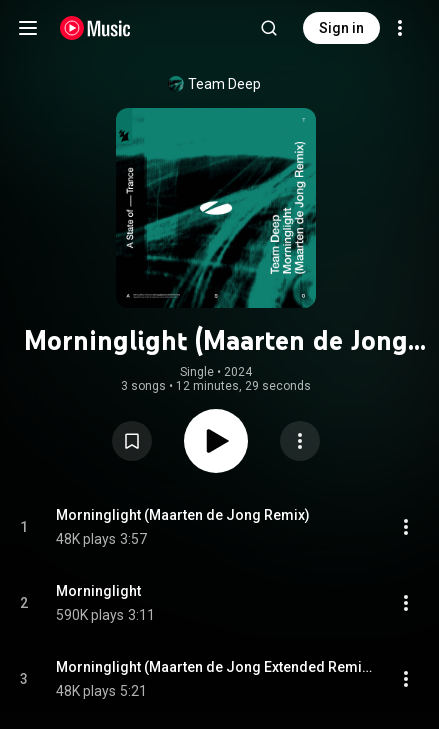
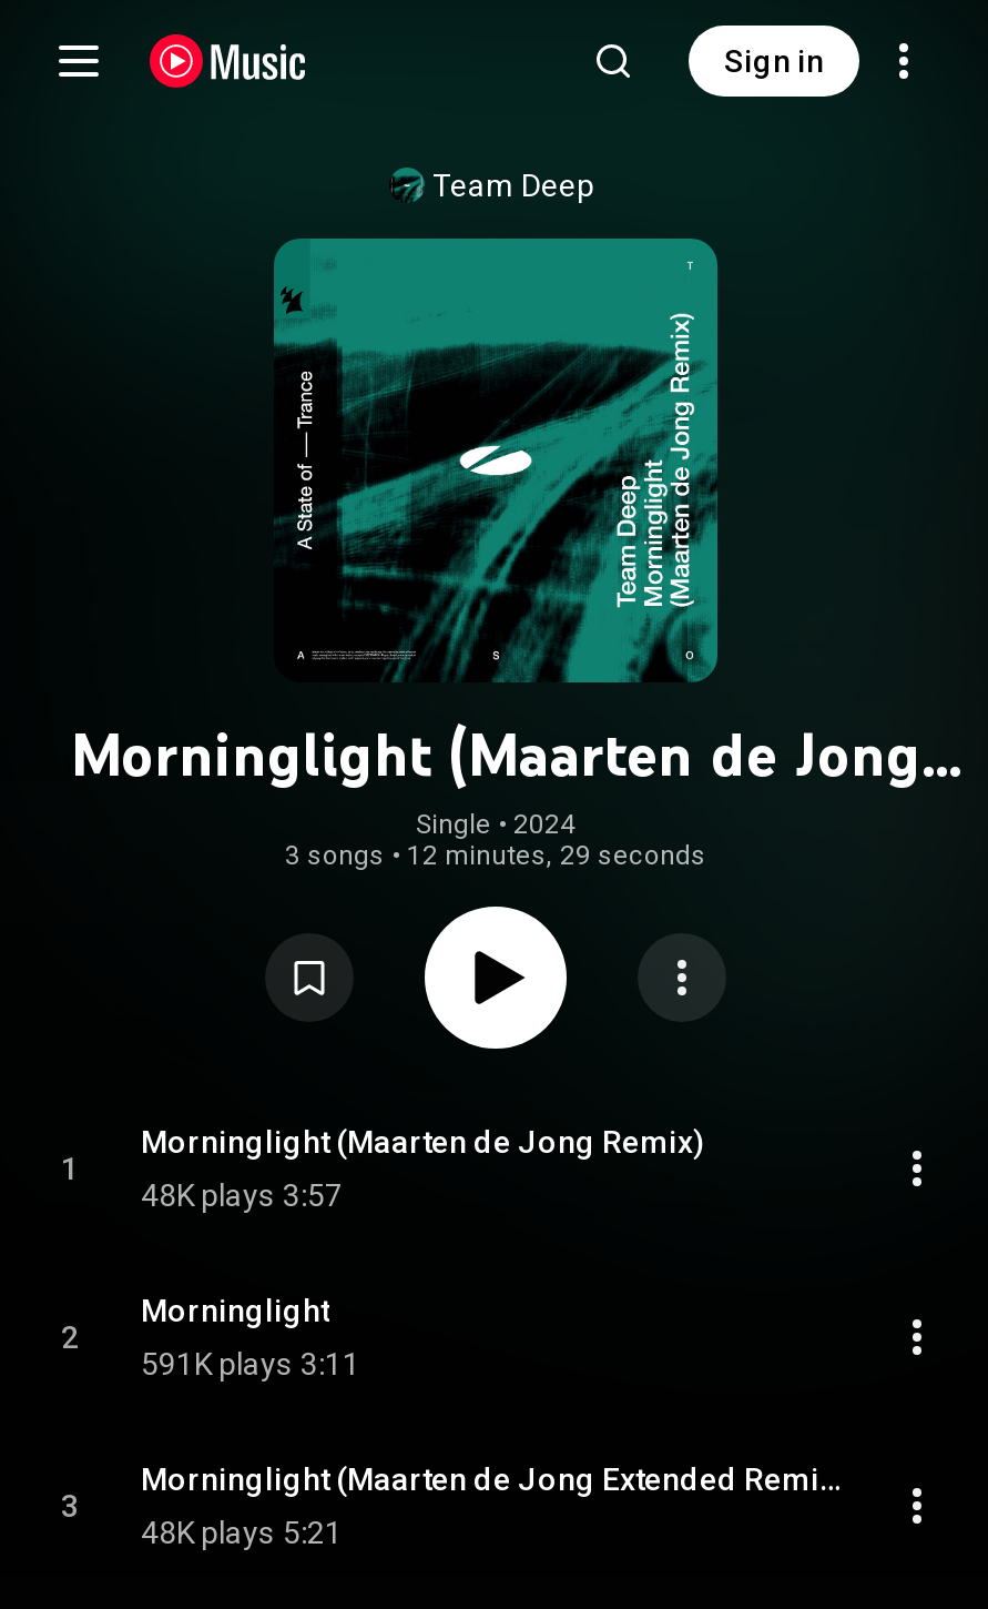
[56,607,155,623] 590K plays 3:11 -> [141,1346,360,1382] 591K plays 3:11

